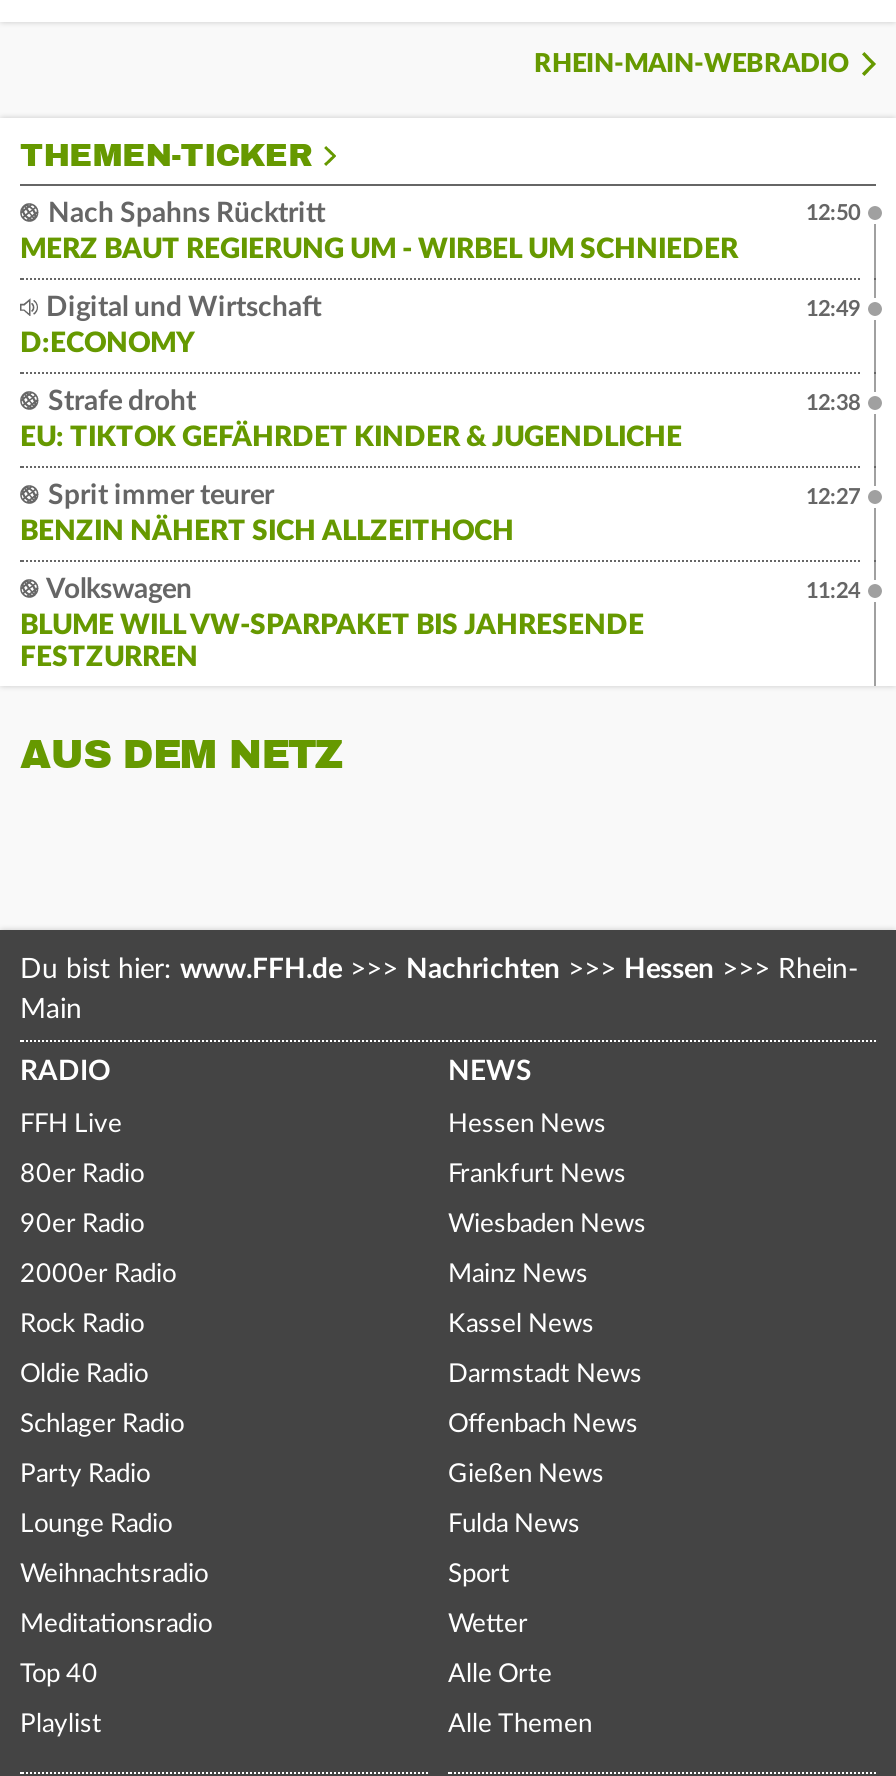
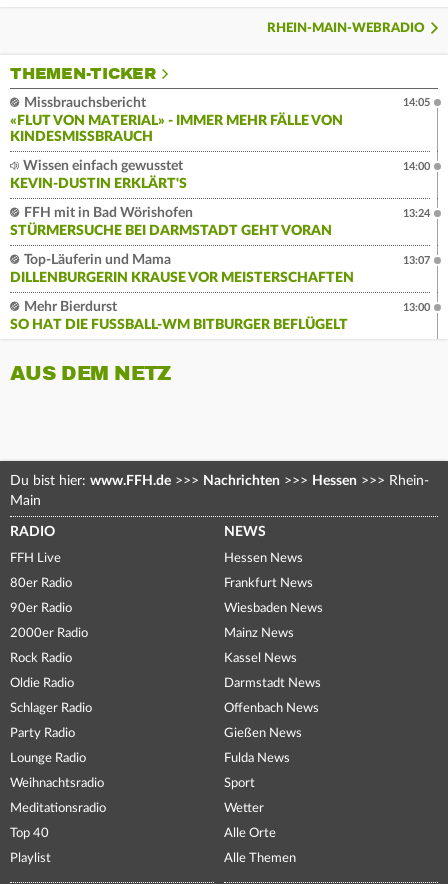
[20,200,738,264] Nach Spahns Rücktritt | MERZ BAUT REGIERUNG UM - WIRBEL UM SCHNIEDER -> [10,96,343,144] Missbrauchsbericht | «FLUT VON MATERIAL» - IMMER MEHR FÄLLE VON | KINDESMISSBRAUCH
[806,202,860,224] 12:50 -> [403,97,430,108] 14:05
[20,294,322,358] Digital und Wirtschaft | D:ECONOMY -> [10,159,187,191] Wissen einfach gewusstet | KEVIN-DUSTIN ERKLÄRT'S
[806,298,860,320] 12:49 -> [403,161,430,172] 14:00
[20,388,682,452] Strafe droht | EU: TIKTOK GEFÄHRDET KINDER & JUGENDLICHE -> [10,206,332,238] FFH mit in Bad Wörishofen | STÜRMERSUCHE BEI DARMSTADT GEHT VORAN
[806,392,860,414] 12:38 -> [403,208,430,219] 13:24
[20,482,514,546] Sprit immer teurer | BENZIN NÄHERT SICH ALLZEITHOCH -> [10,253,354,285] Top-Läuferin und Mama | DILLENBURGERIN KRAUSE VOR MEISTERSCHAFTEN
[806,486,860,508] 12:27 -> [403,255,430,266] 13:07
[20,576,644,672] Volkswagen | BLUME WILL VW-SPARPAKET BIS JAHRESENDE | FESTZURREN -> [10,300,339,332] Mehr Bierdurst | SO HAT DIE FUSSBALL-WM BITBURGER BEFLÜGELT
[806,580,860,602] 11:24 -> [403,302,430,313] 13:00

